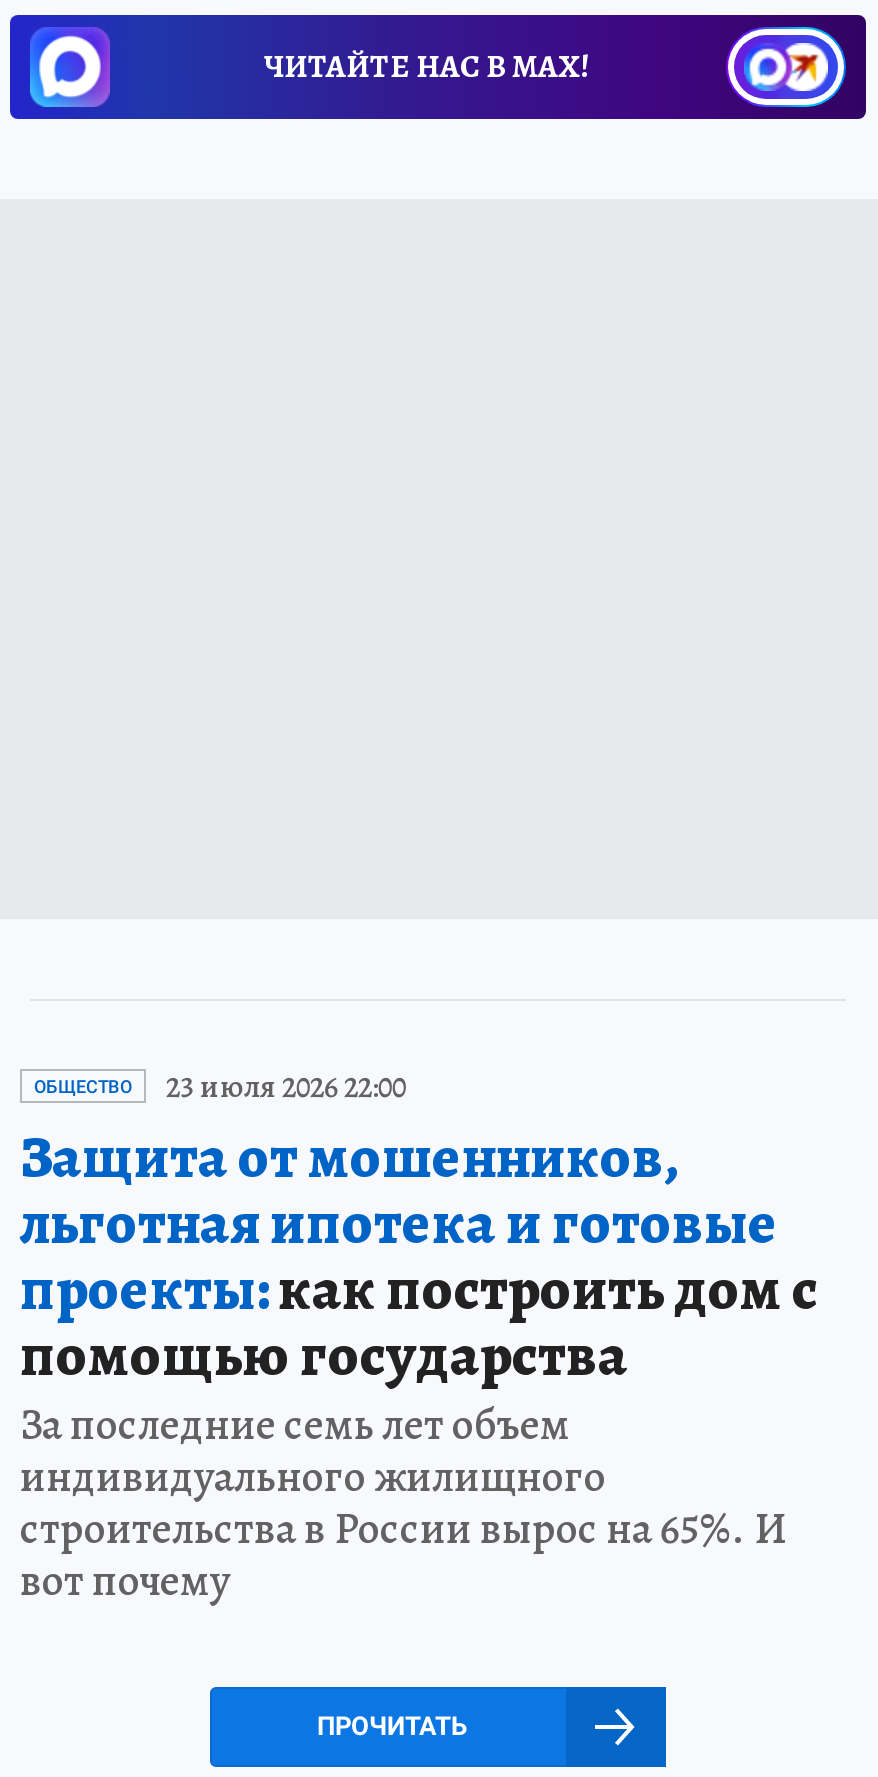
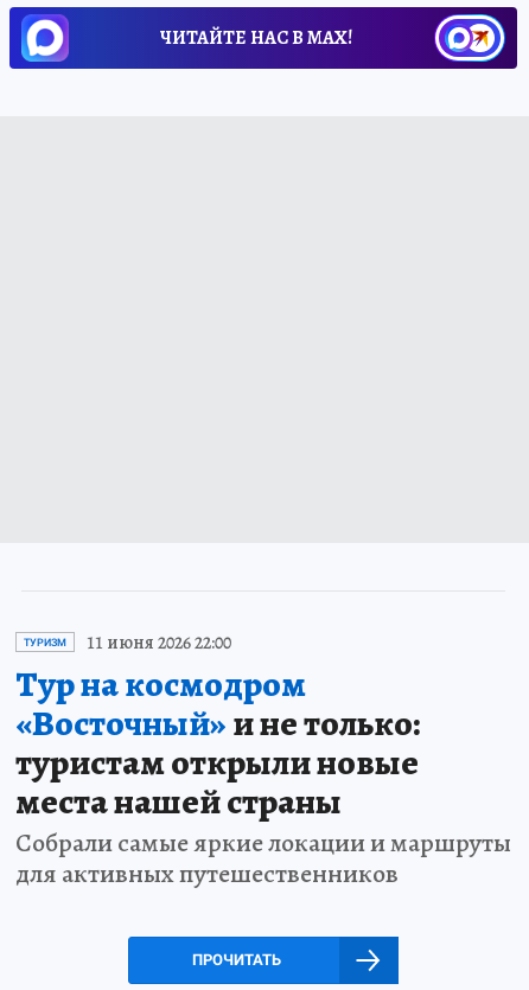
[20,1064,818,1610] ОБЩЕСТВО | 23 июля 2026 22:00 | Защита от мошенников, | льготная ипотека и готовые | проекты:как построить дом с | помощью государства | За последние семь лет объем | индивидуального жилищного | строительства в России вырос на 65%. И | вот почему -> [15,629,511,891] ТУРИЗМ | 11 июня 2026 22:00 | Тур на космодром | «Восточный»и не только: | туристам открыли новые | места нашей страны | Собрали самые яркие локации и маршруты | для активных путешественников

